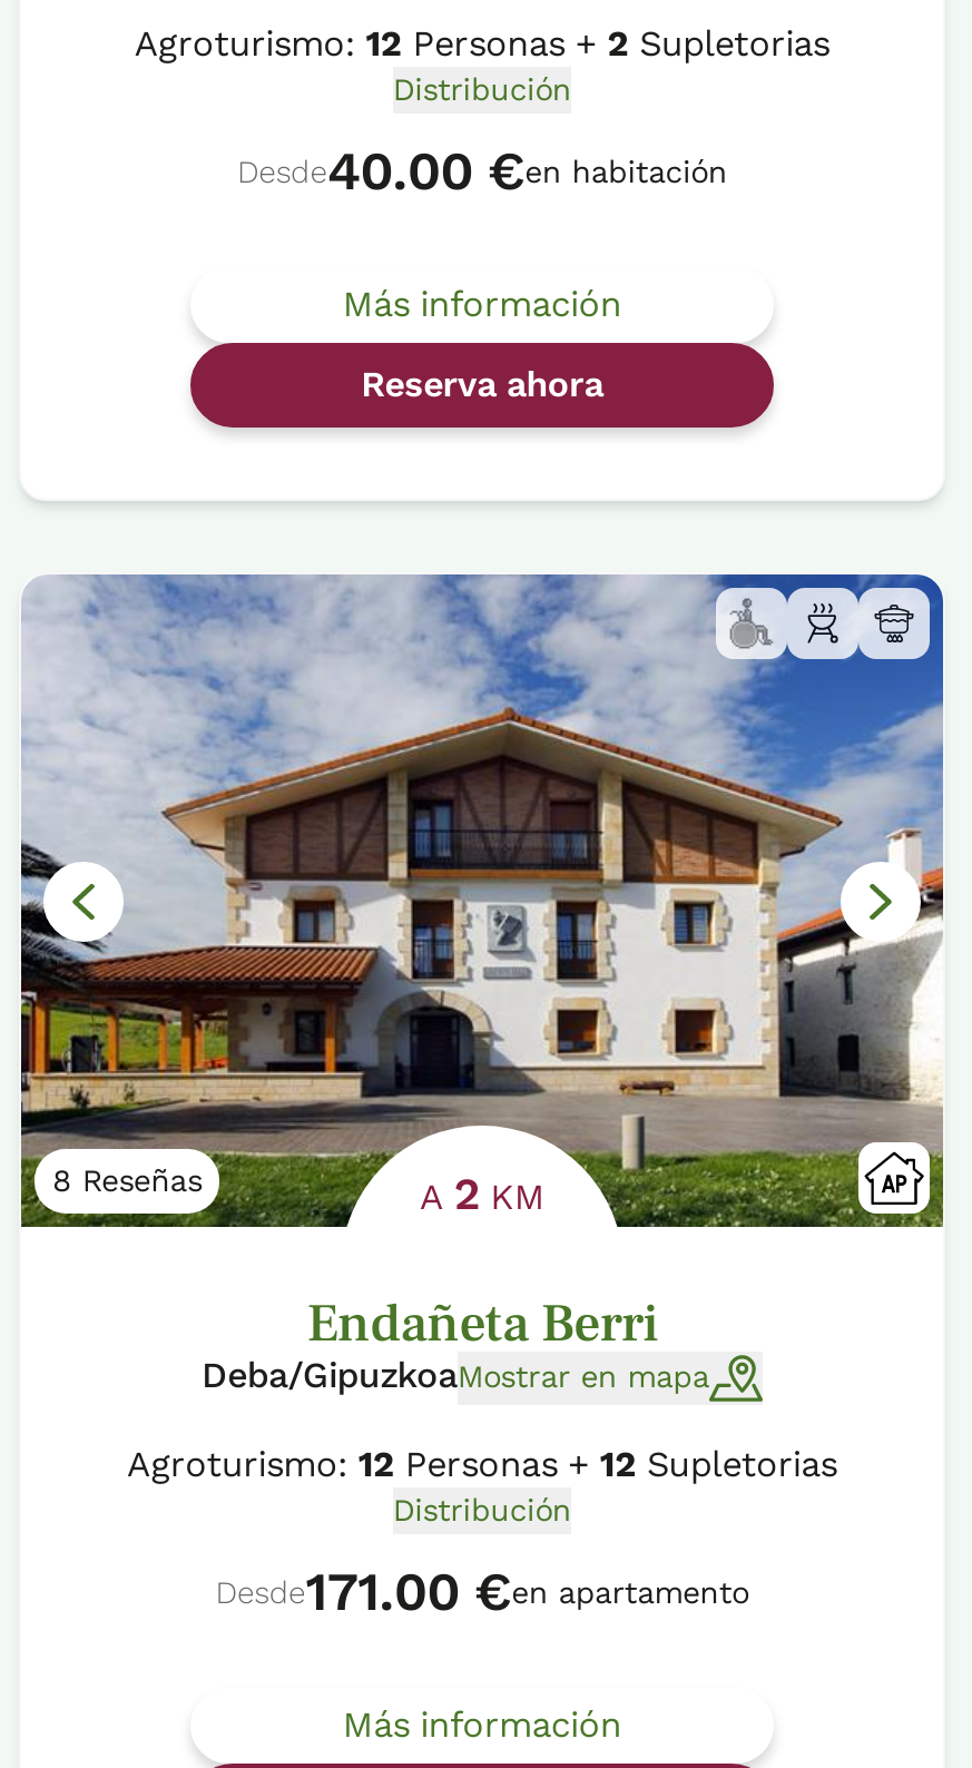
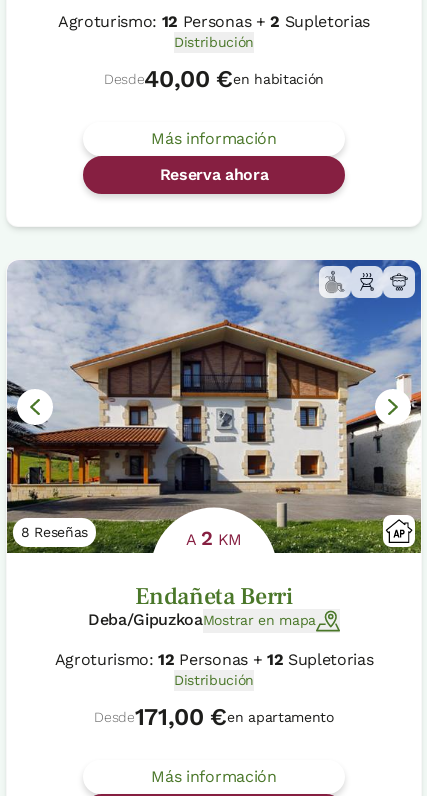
[237,141,727,204] Desde40.00 €en habitación -> [104,65,324,93] Desde40,00 €en habitación
[216,1560,749,1623] Desde171.00 €en apartamento -> [94,703,334,731] Desde171,00 €en apartamento

